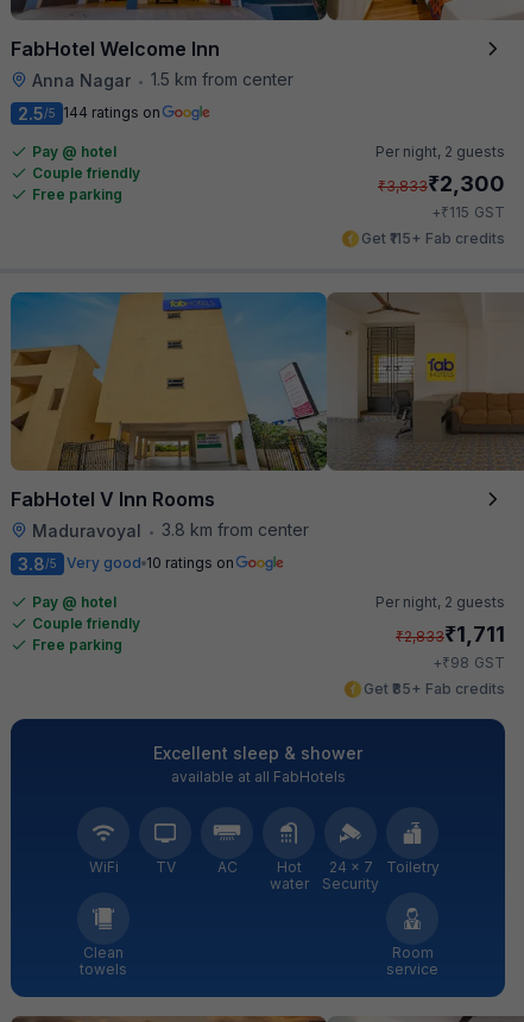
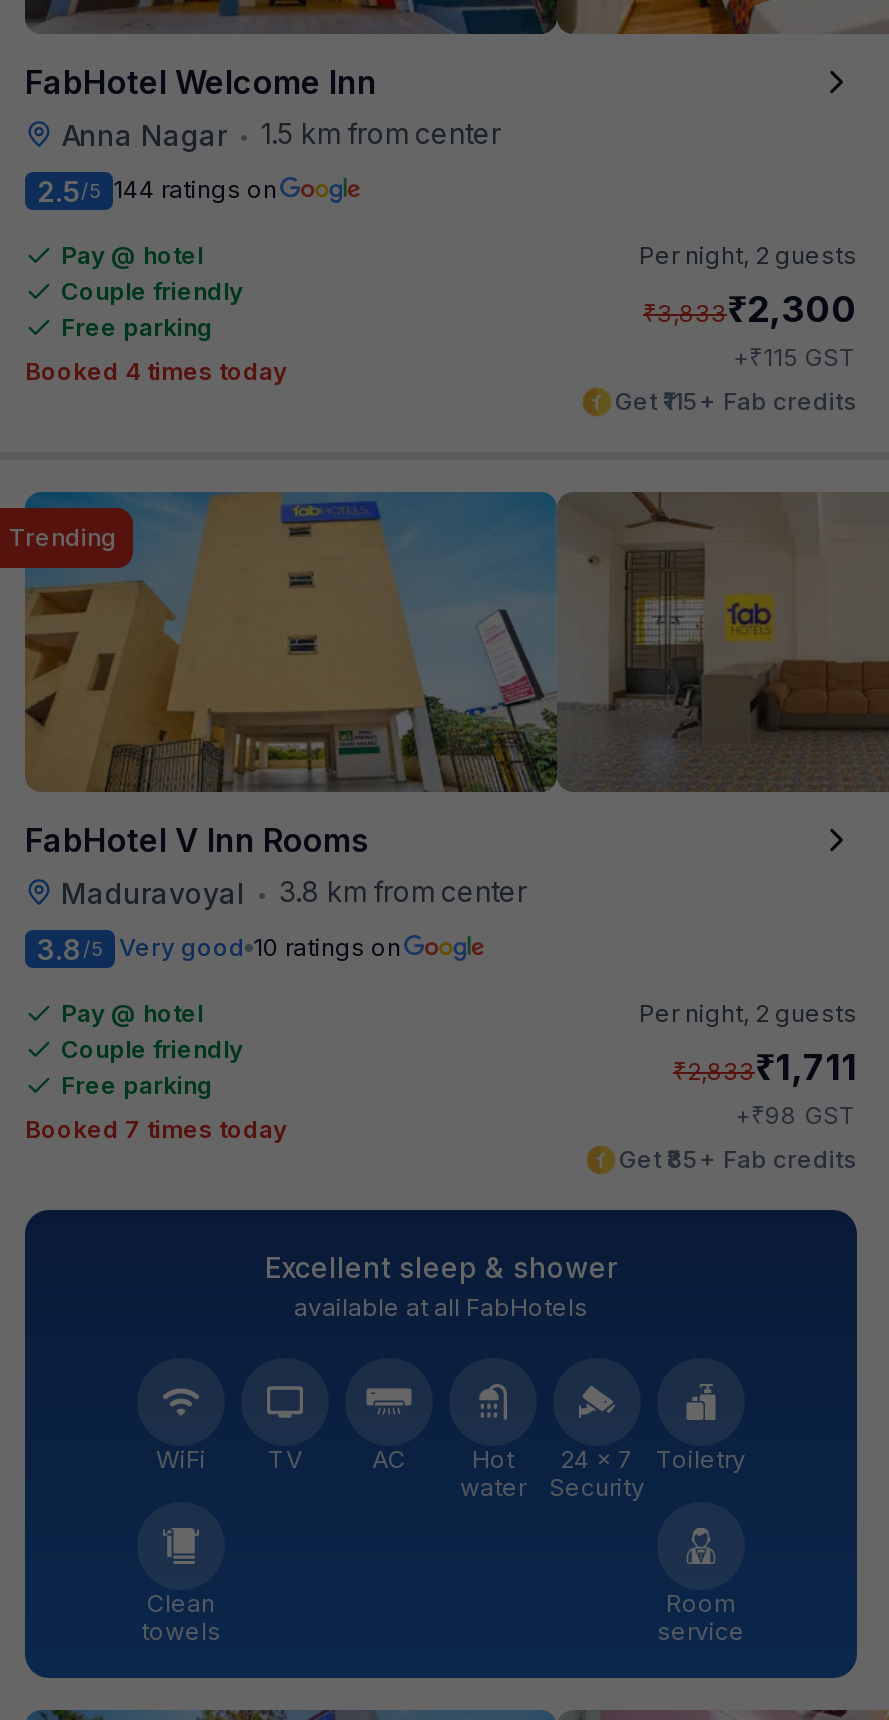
none -> [25,355,287,385] Booked 4 times today
none -> [9,521,117,551] Trending
none -> [25,1113,287,1143] Booked 7 times today

